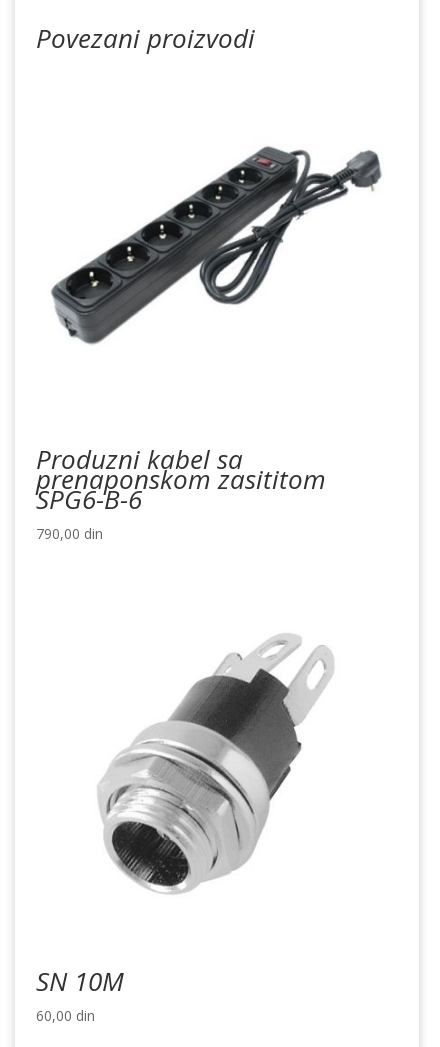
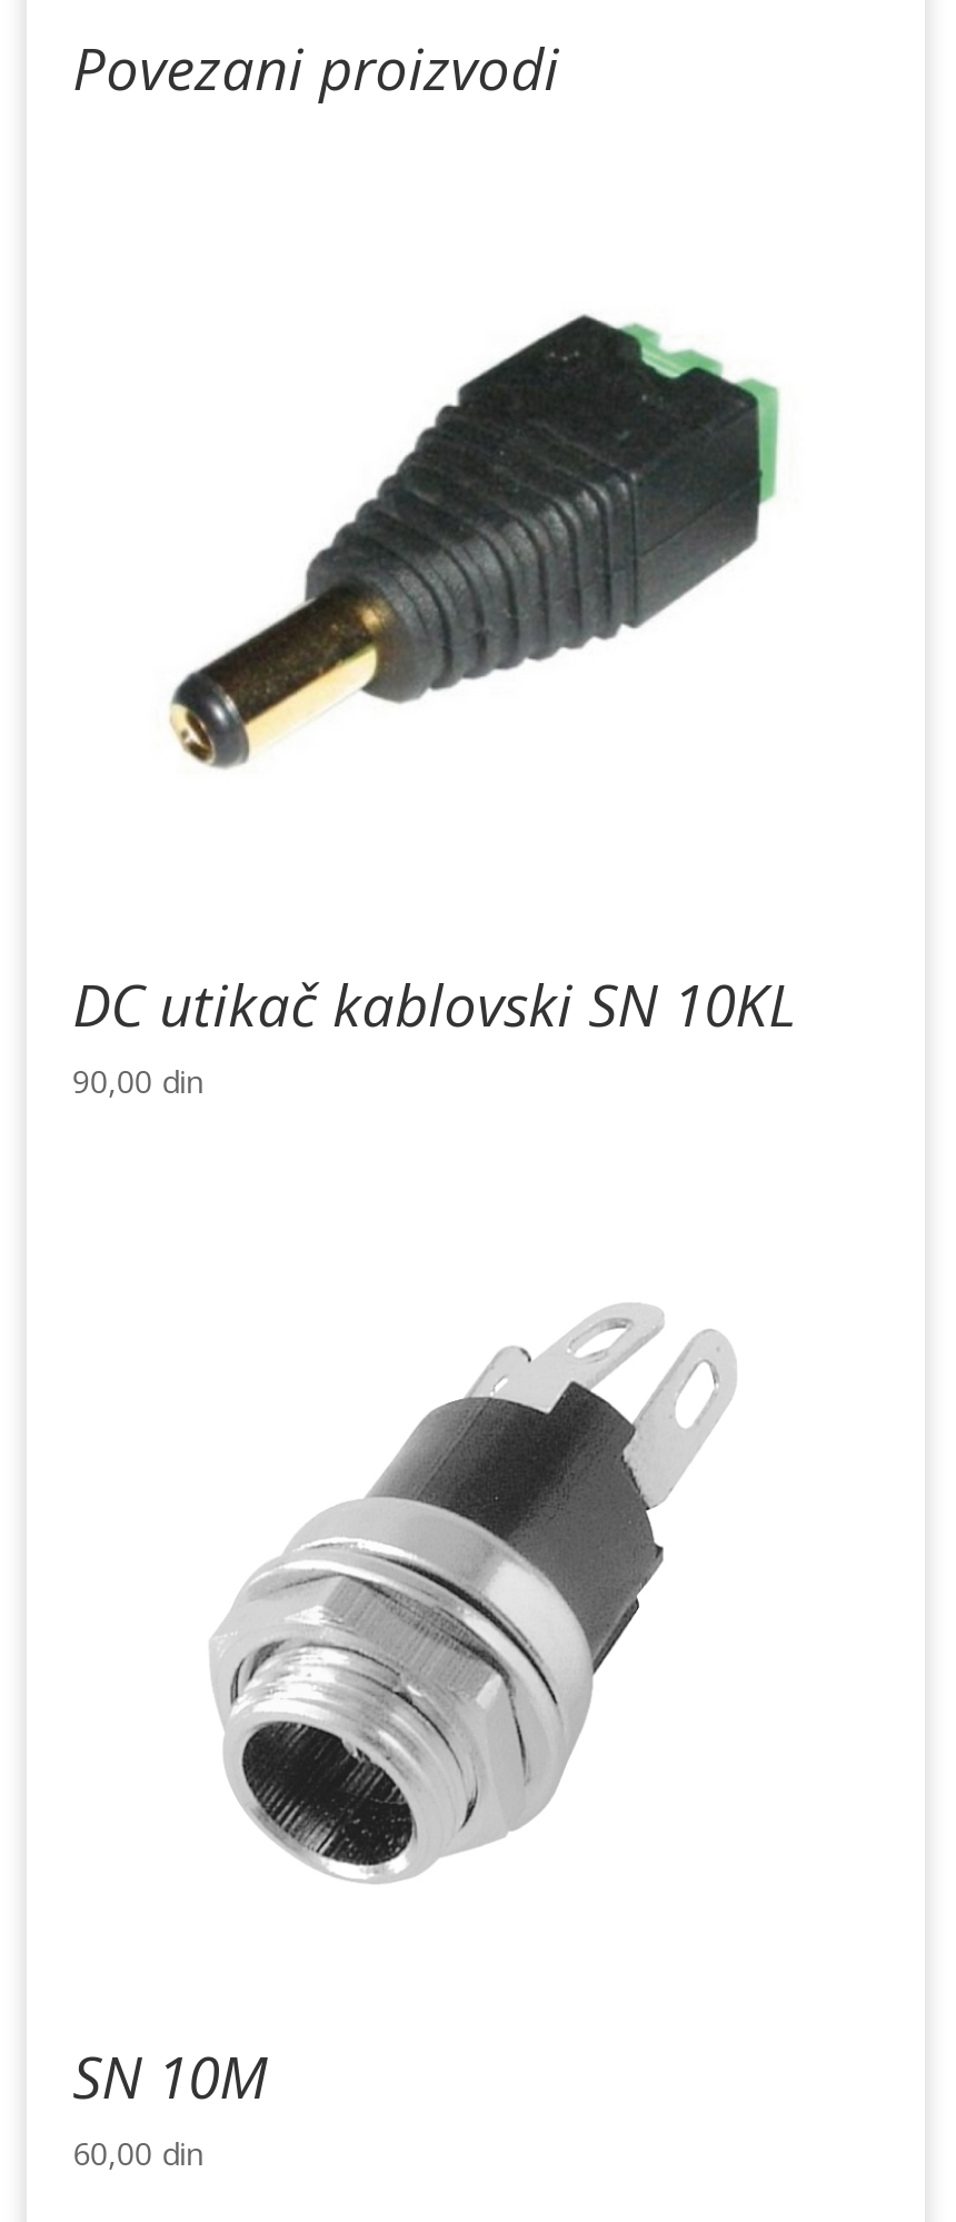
[50,146,382,353] [image] -> [129,310,780,771] [image]
[36,441,326,543] Produzni kabel sa | prenaponskom zasititom | SPG6-B-6 | 790,00 din -> [72,964,795,1101] DC utikač kablovski SN 10KL | 90,00 din

